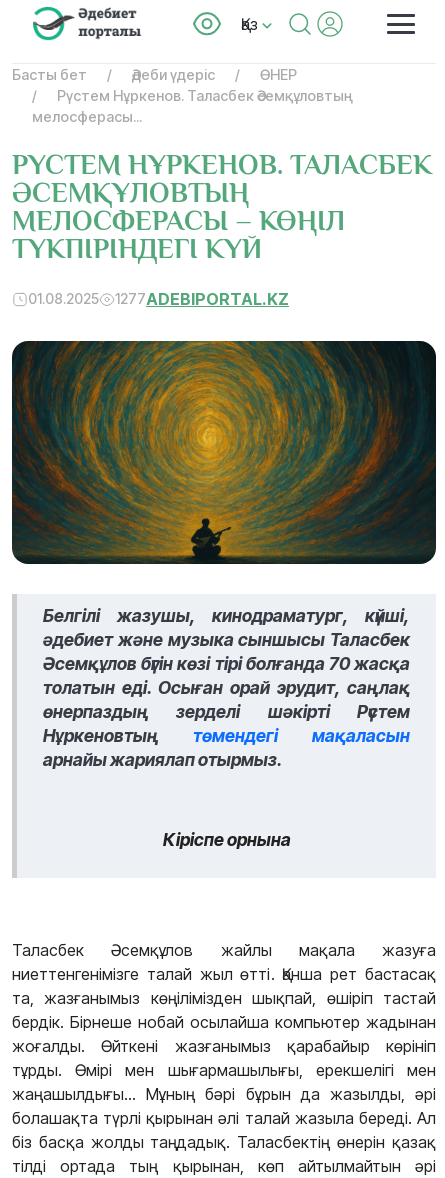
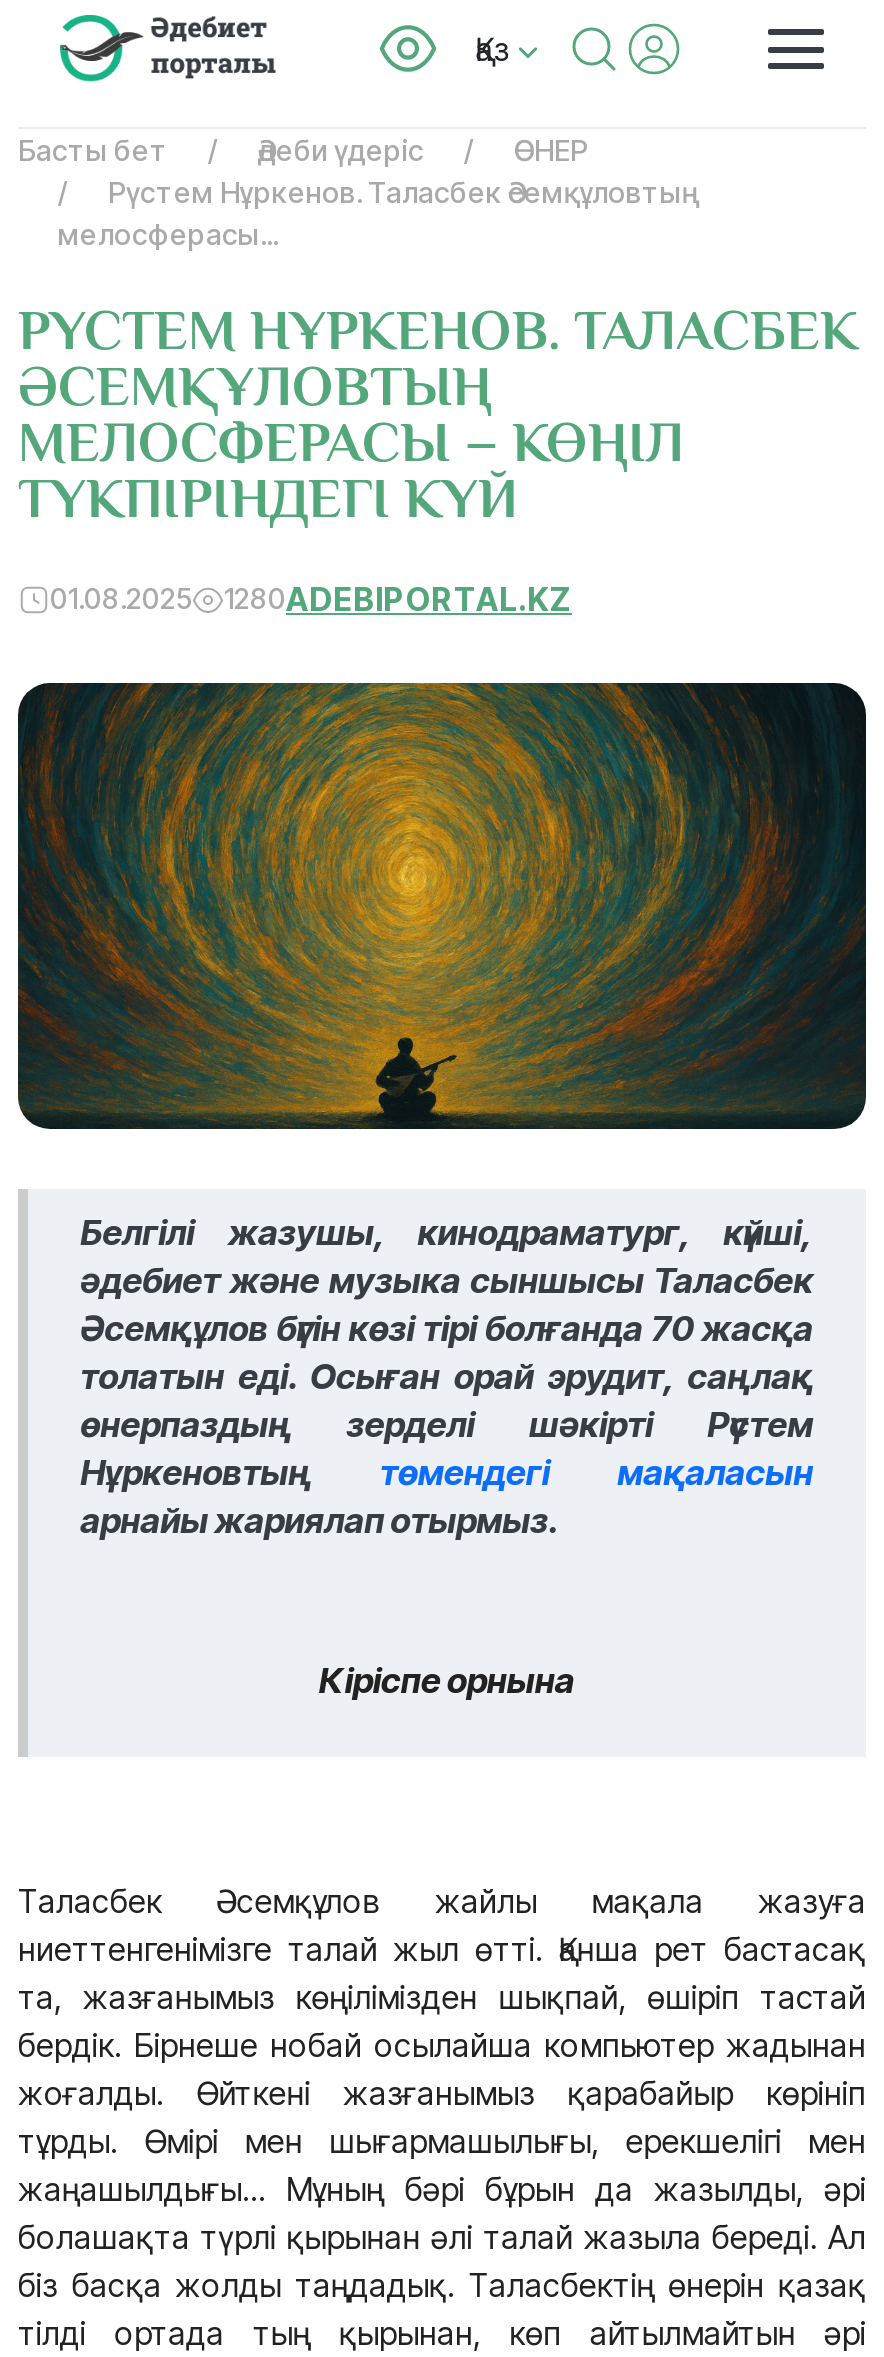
[115,289,289,309] 1277ADEBIPORTAL.KZ -> [224,579,572,619] 1280ADEBIPORTAL.KZ

